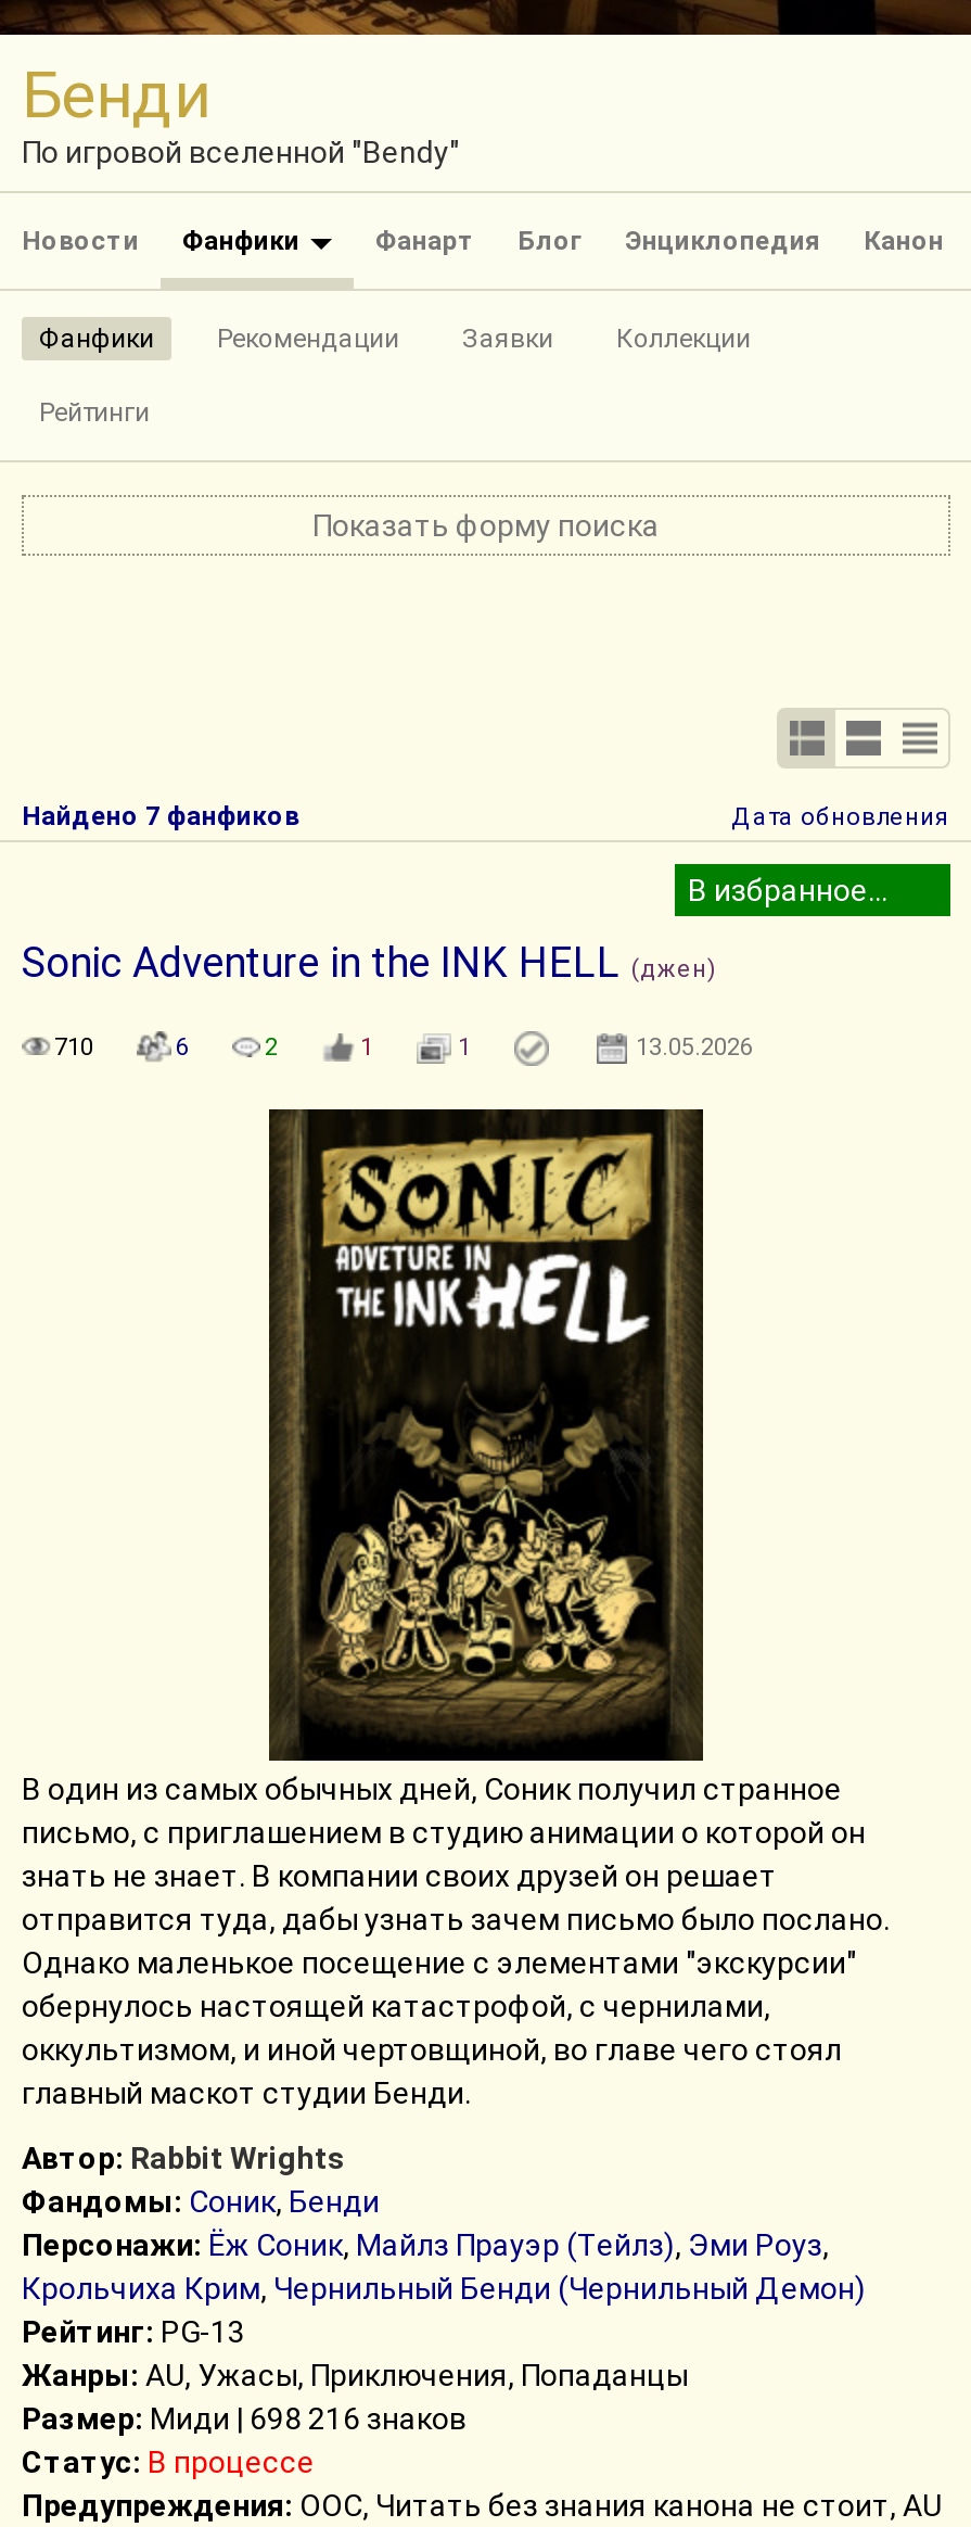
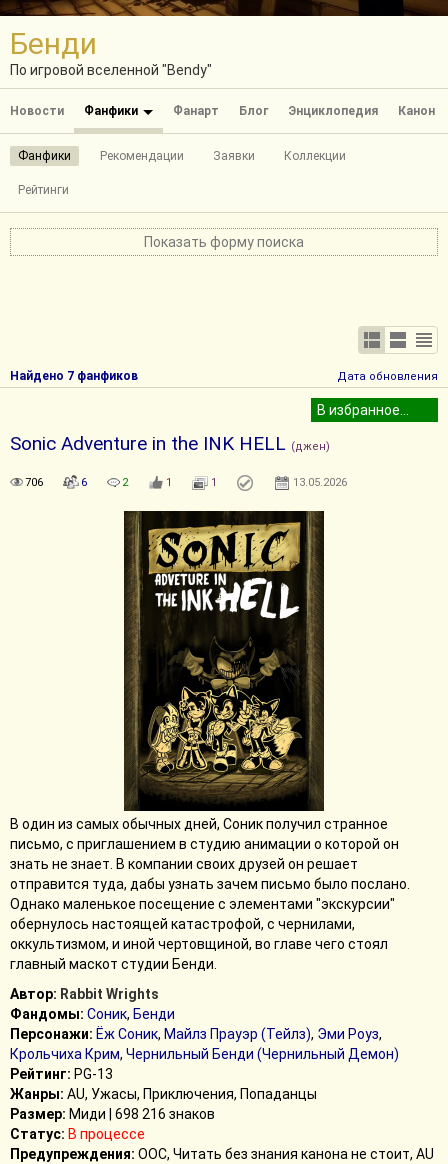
[54,1034,93,1062] 710 -> [25,476,43,489] 706

